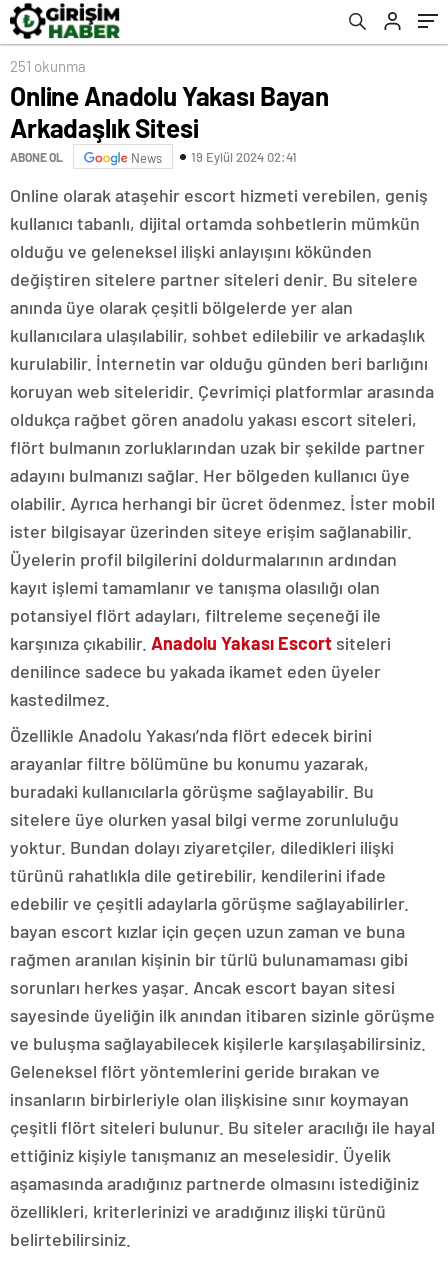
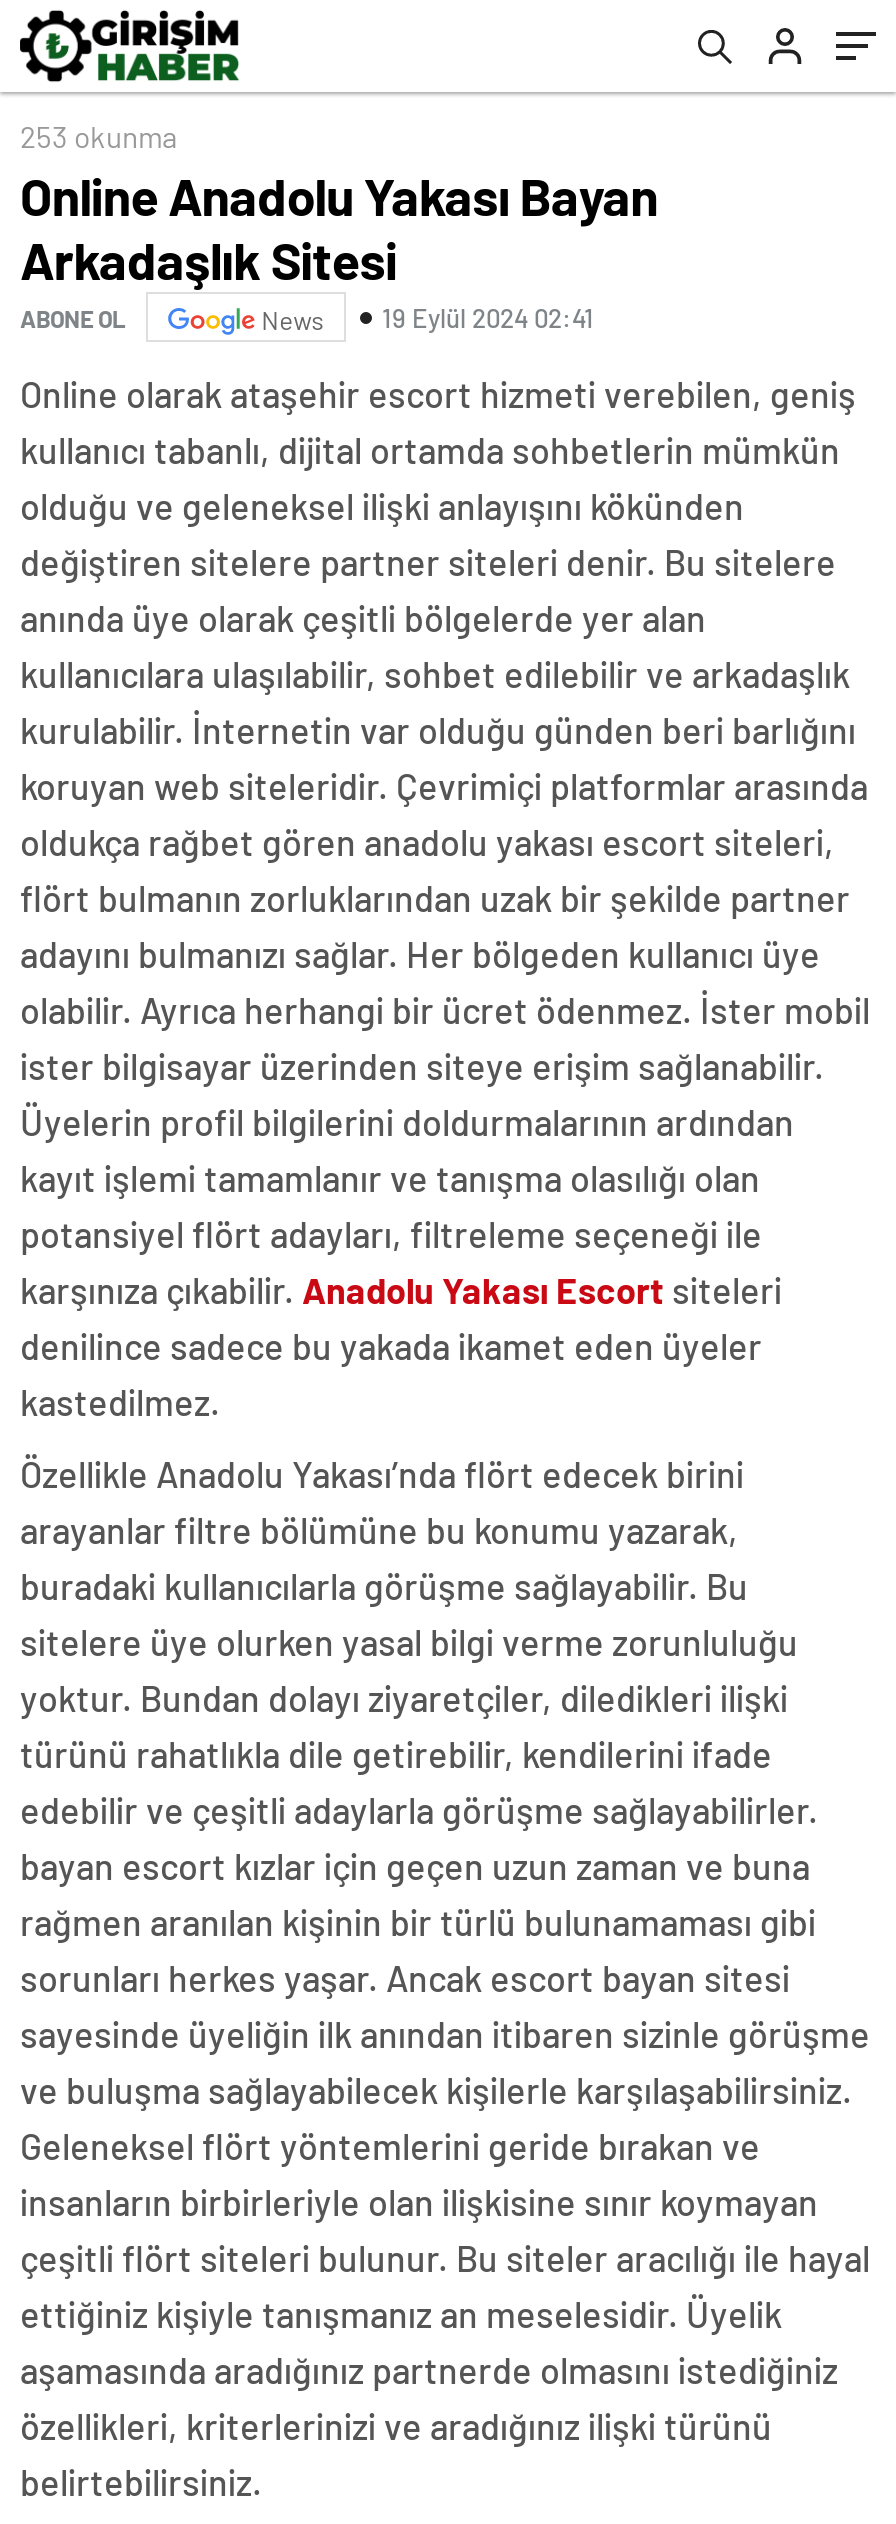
[10,57,86,75] 251 okunma -> [20,118,178,154] 253 okunma

